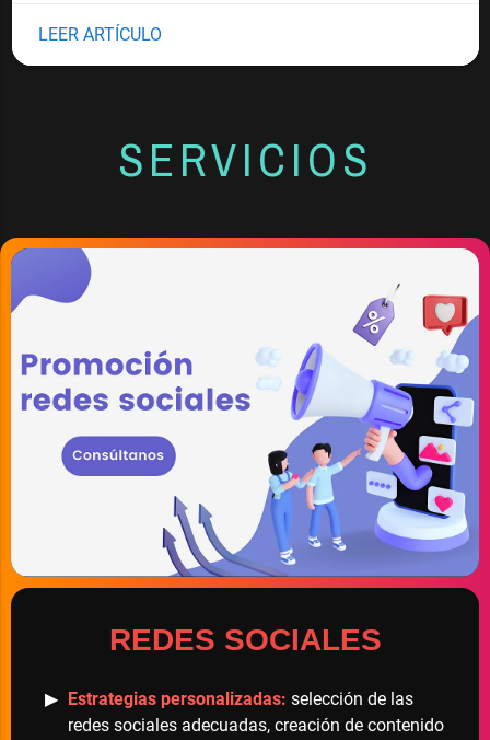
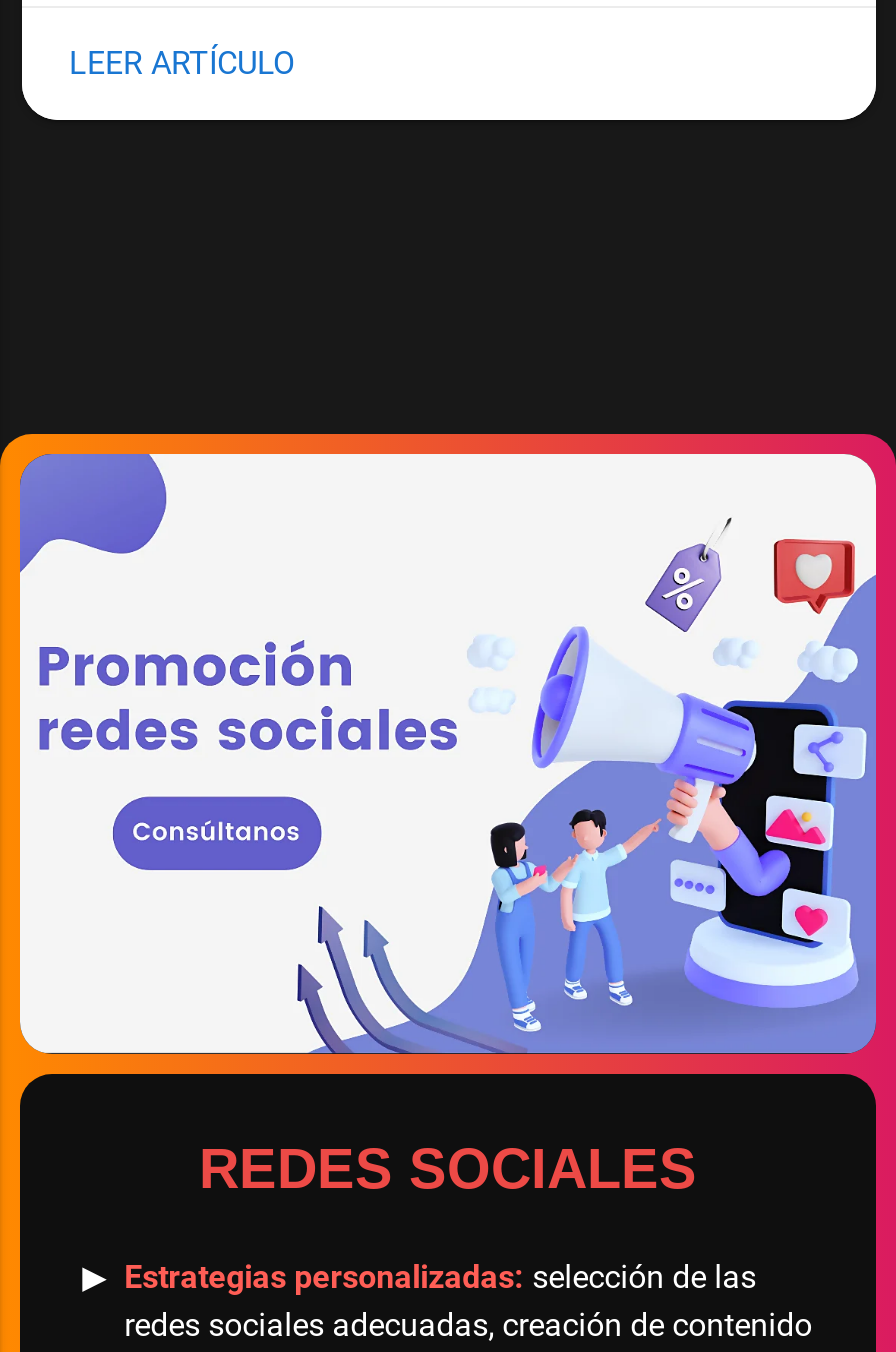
[118,129,372,191] SERVICIOS -> none

